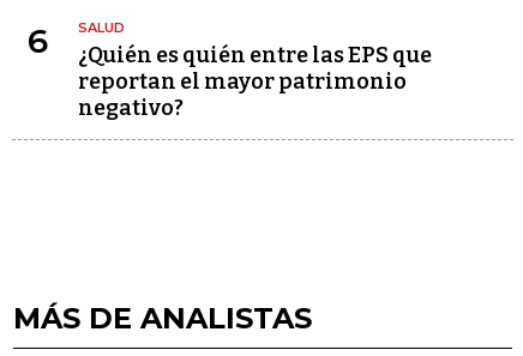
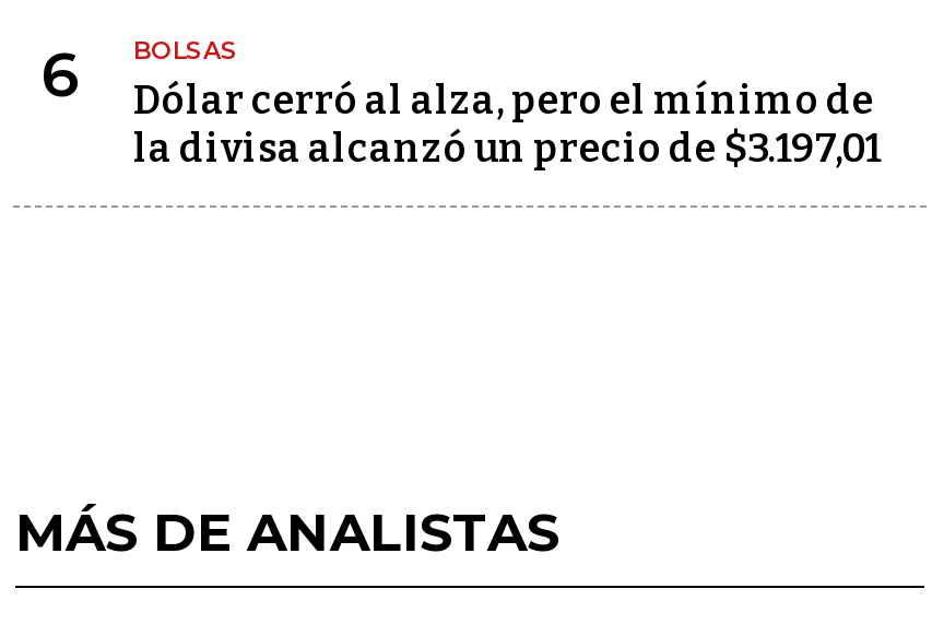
[78,20,432,122] SALUD | ¿Quién es quién entre las EPS que | reportan el mayor patrimonio | negativo? -> [133,36,881,174] BOLSAS | Dólar cerró al alza, pero el mínimo de | la divisa alcanzó un precio de $3.197,01

